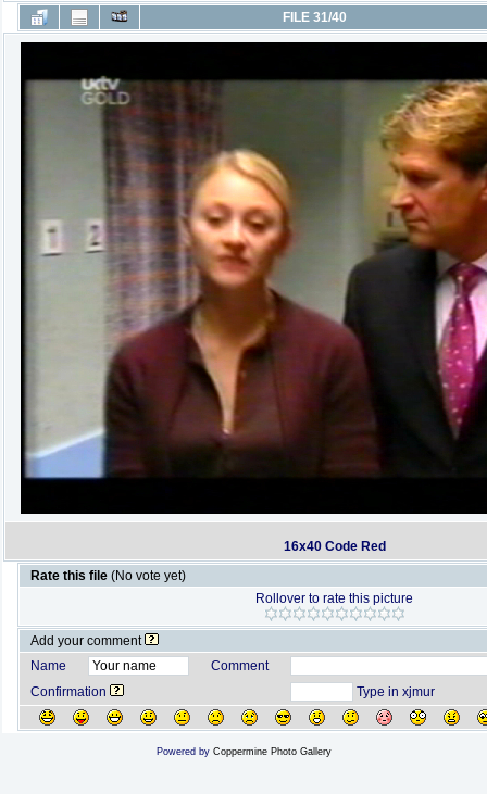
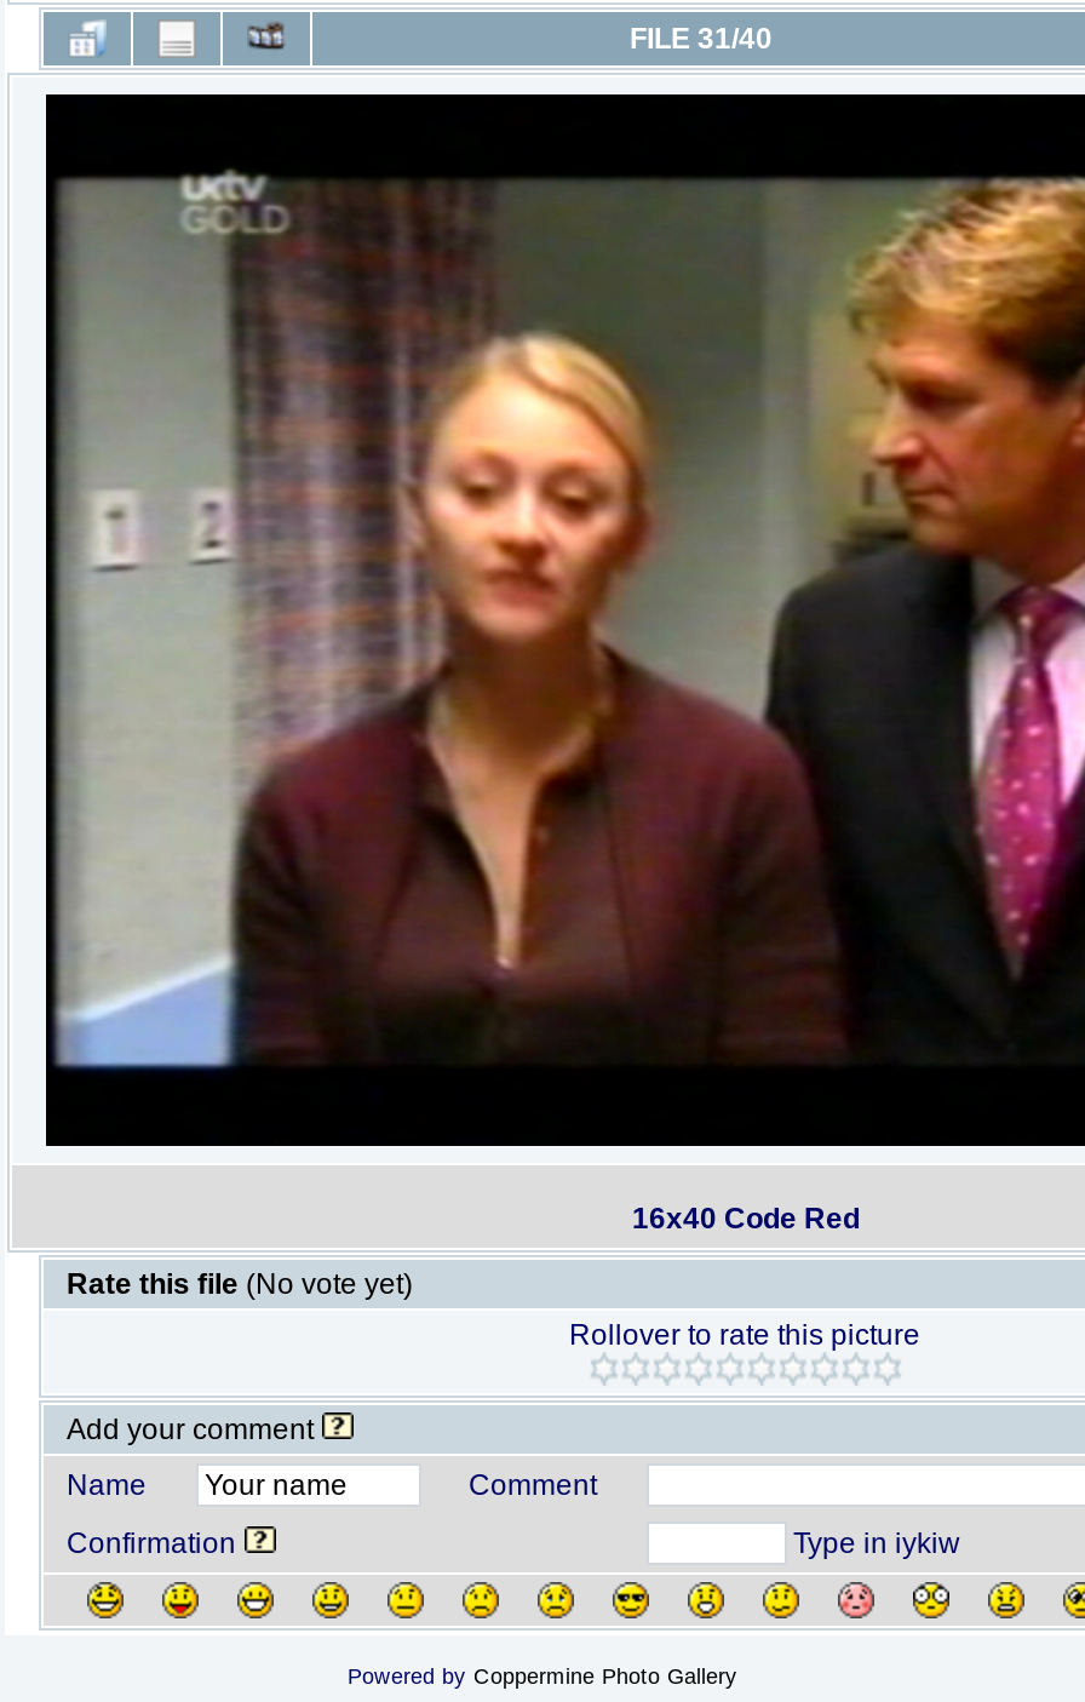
[353,684,434,700] Type in xjmur -> [786,1526,960,1560] Type in iykiw

